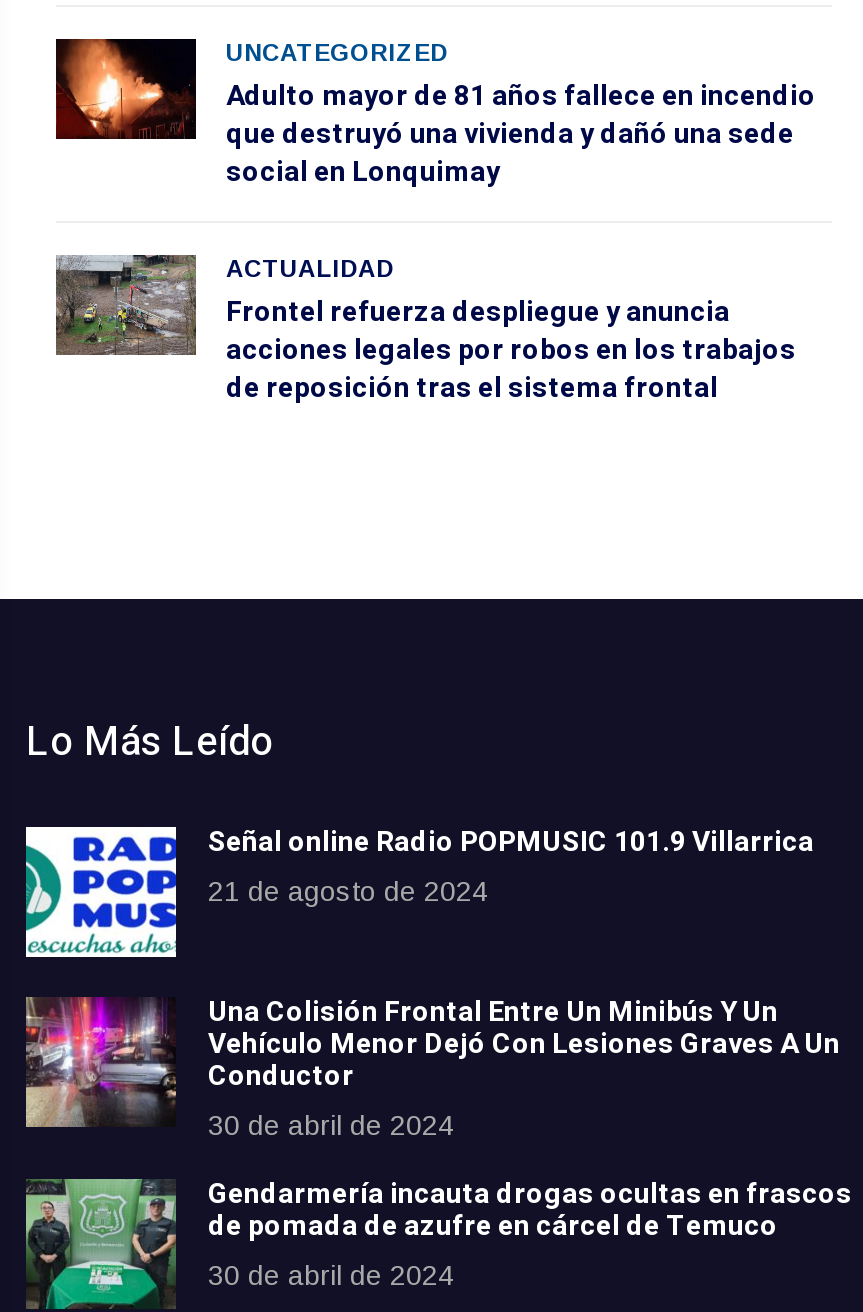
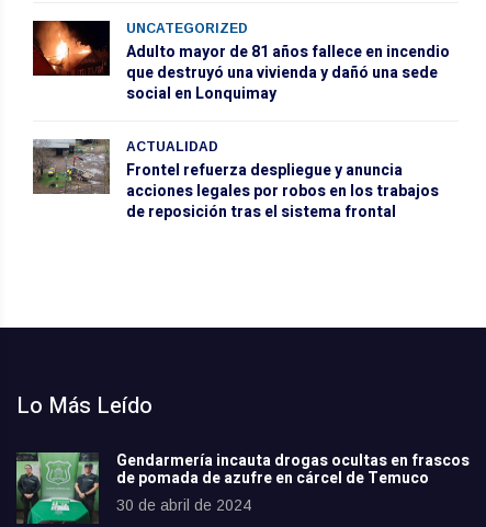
[24,821,840,1141] [image] | Señal online Radio POPMUSIC 101.9 Villarrica | 21 de agosto de 2024 | Una Colisión Frontal Entre Un Minibús Y Un | Vehículo Menor Dejó Con Lesiones Graves A Un | Conductor | 30 de abril de 2024 -> none
[24,996,178,1128] [image] -> none

